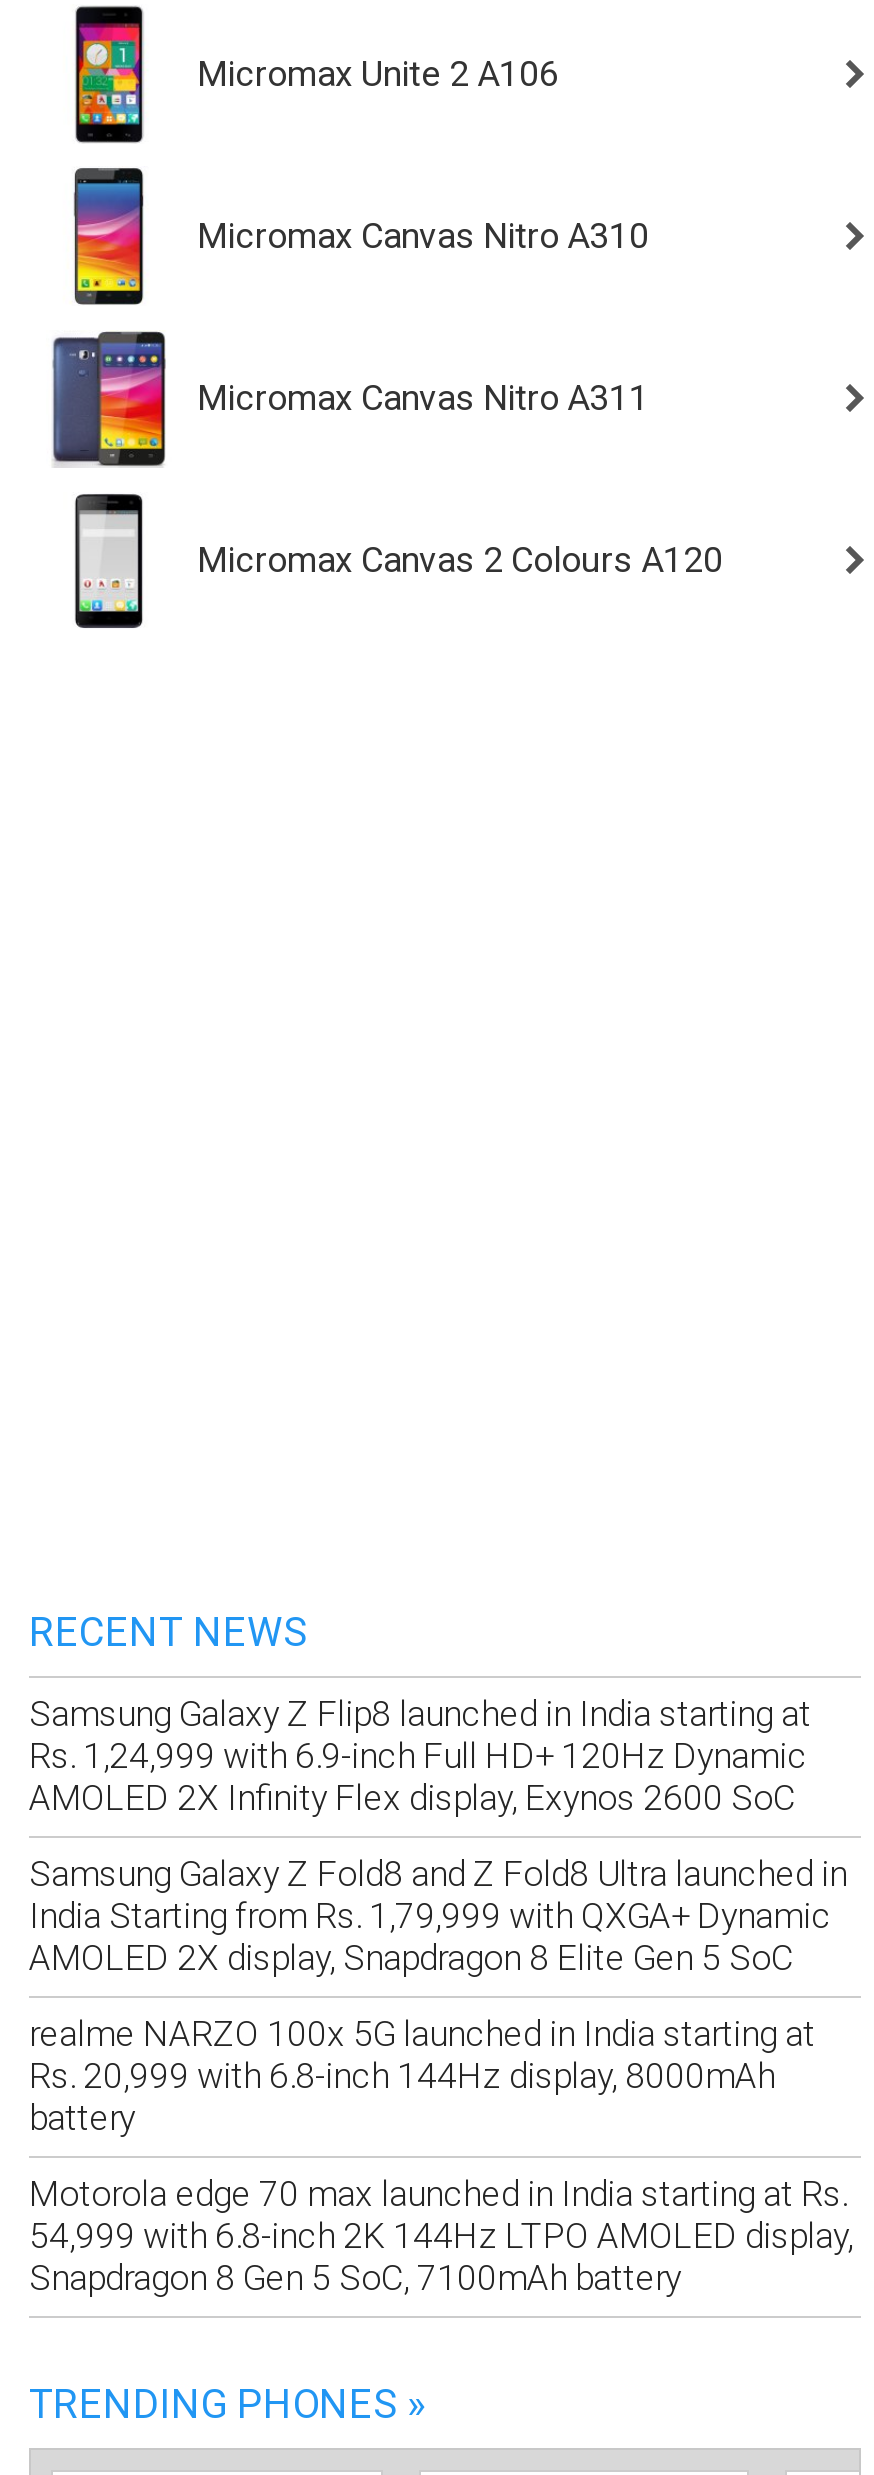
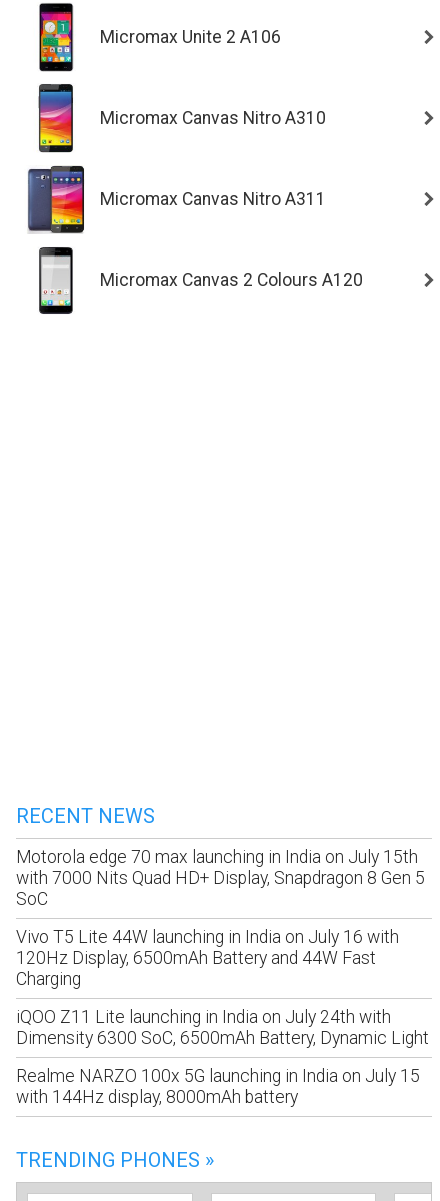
[29,1694,811,1818] Samsung Galaxy Z Flip8 launched in India starting at | Rs. 1,24,999 with 6.9-inch Full HD+ 120Hz Dynamic | AMOLED 2X Infinity Flex display, Exynos 2600 SoC -> [16,847,425,909] Motorola edge 70 max launching in India on July 15th | with 7000 Nits Quad HD+ Display, Snapdragon 8 Gen 5 | SoC
[29,1854,847,1978] Samsung Galaxy Z Fold8 and Z Fold8 Ultra launched in | India Starting from Rs. 1,79,999 with QXGA+ Dynamic | AMOLED 2X display, Snapdragon 8 Elite Gen 5 SoC -> [16,927,399,989] Vivo T5 Lite 44W launching in India on July 16 with | 120Hz Display, 6500mAh Battery and 44W Fast | Charging
[29,2014,815,2138] realme NARZO 100x 5G launched in India starting at | Rs. 20,999 with 6.8-inch 144Hz display, 8000mAh | battery -> [16,1007,429,1048] iQOO Z11 Lite launching in India on July 24th with | Dimensity 6300 SoC, 6500mAh Battery, Dynamic Light
[29,2174,853,2298] Motorola edge 70 max launched in India starting at Rs. | 54,999 with 6.8-inch 2K 144Hz LTPO AMOLED display, | Snapdragon 8 Gen 5 SoC, 7100mAh battery -> [16,1066,420,1107] Realme NARZO 100x 5G launching in India on July 15 | with 144Hz display, 8000mAh battery

